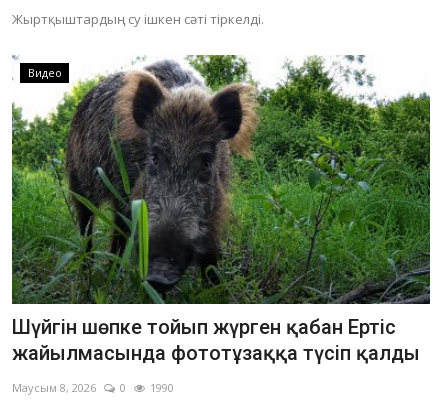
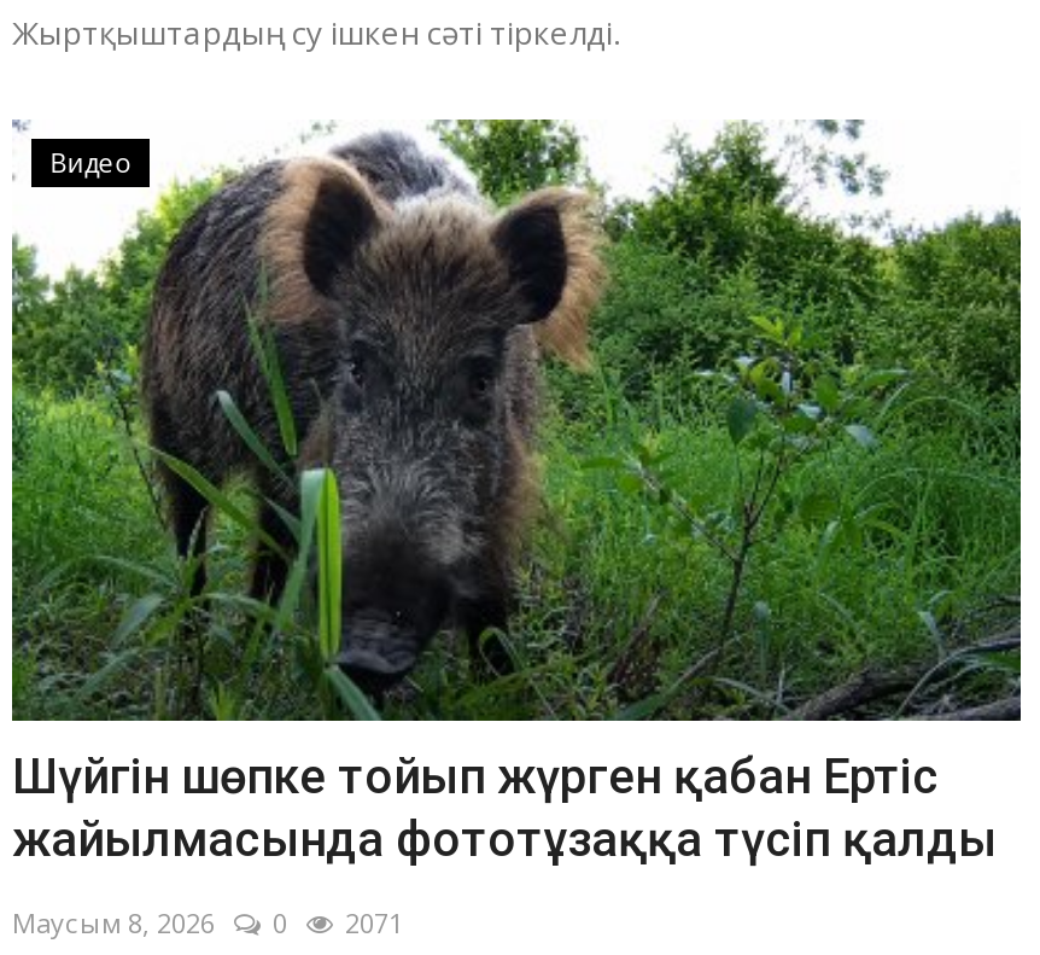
[12,380,174,395] Маусым 8, 2026 0 1990 -> [12,904,403,940] Маусым 8, 2026 0 2071

